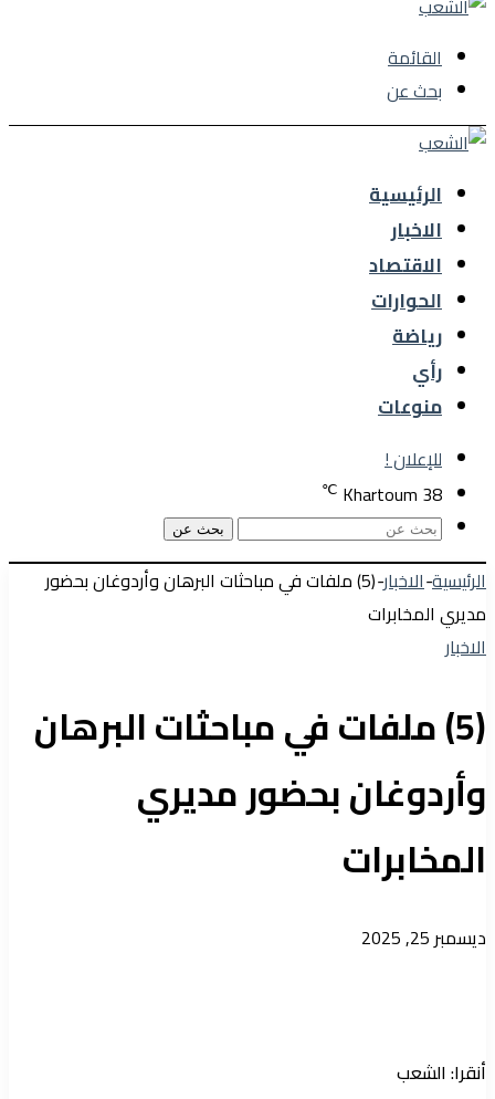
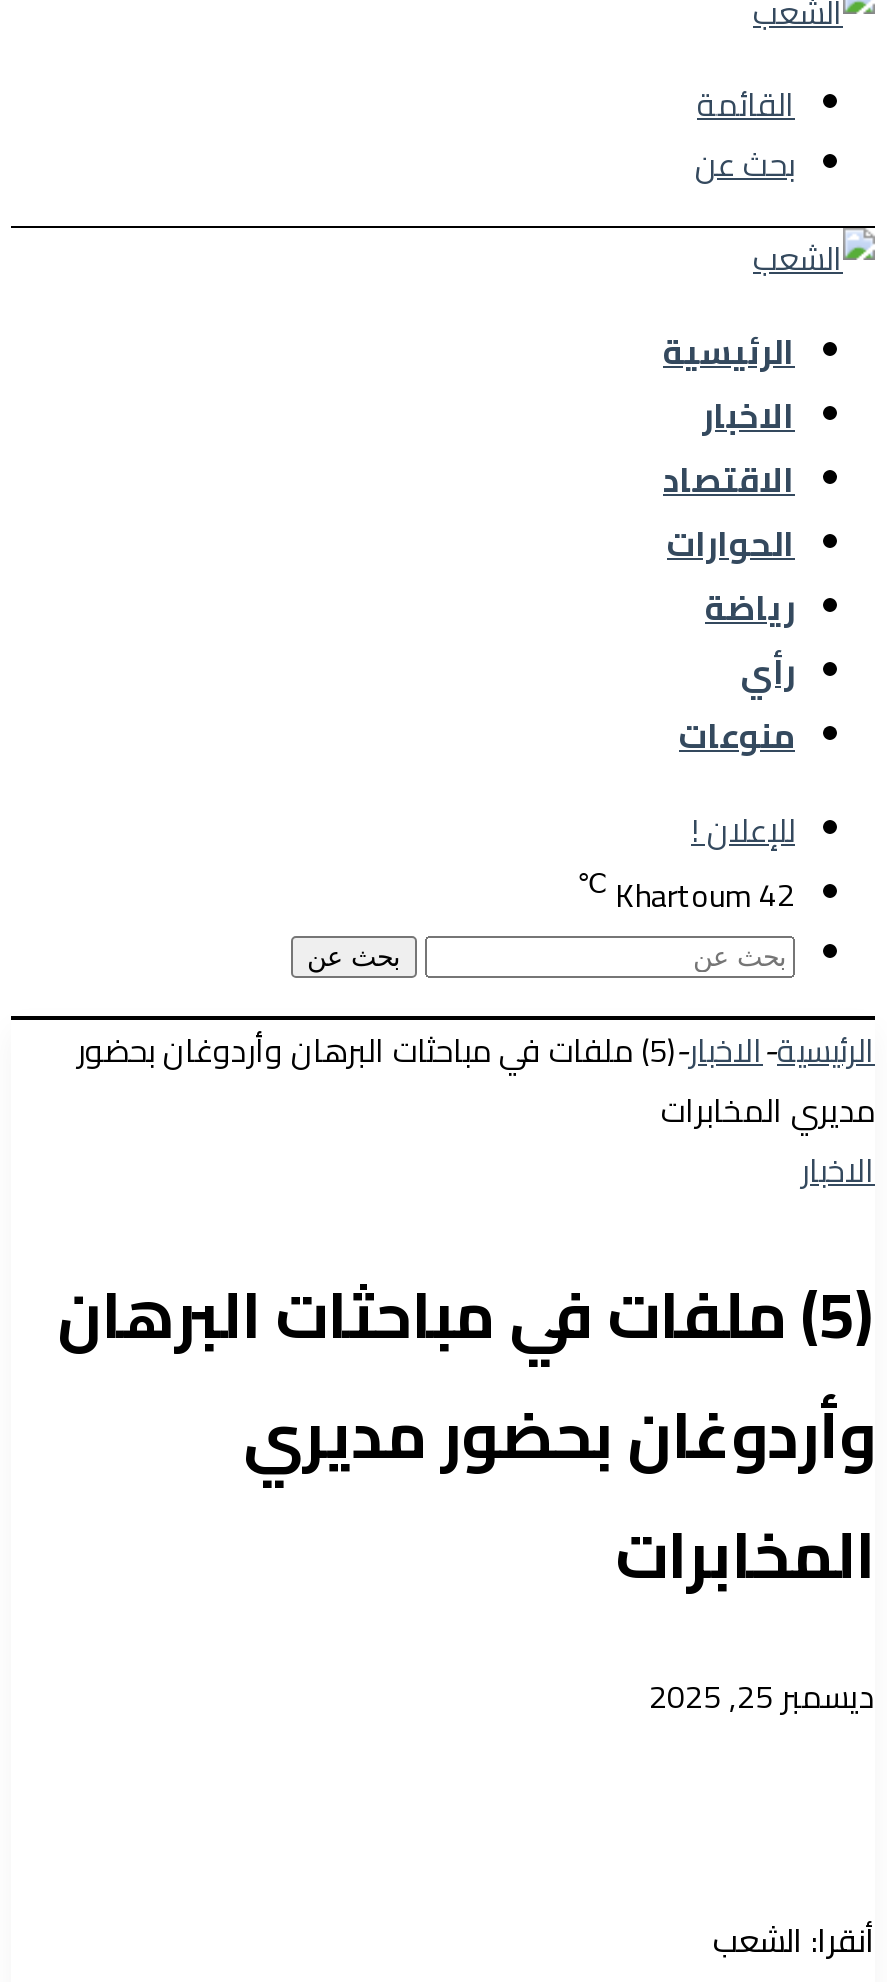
[322,475,442,511] ℃ Khartoum 38 -> [577,860,795,925] ℃ Khartoum 42

